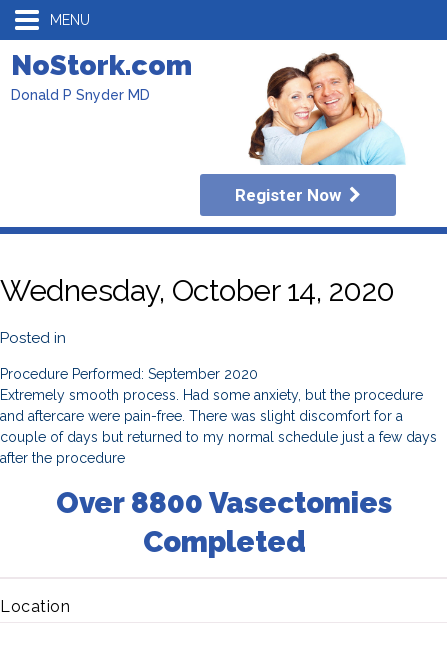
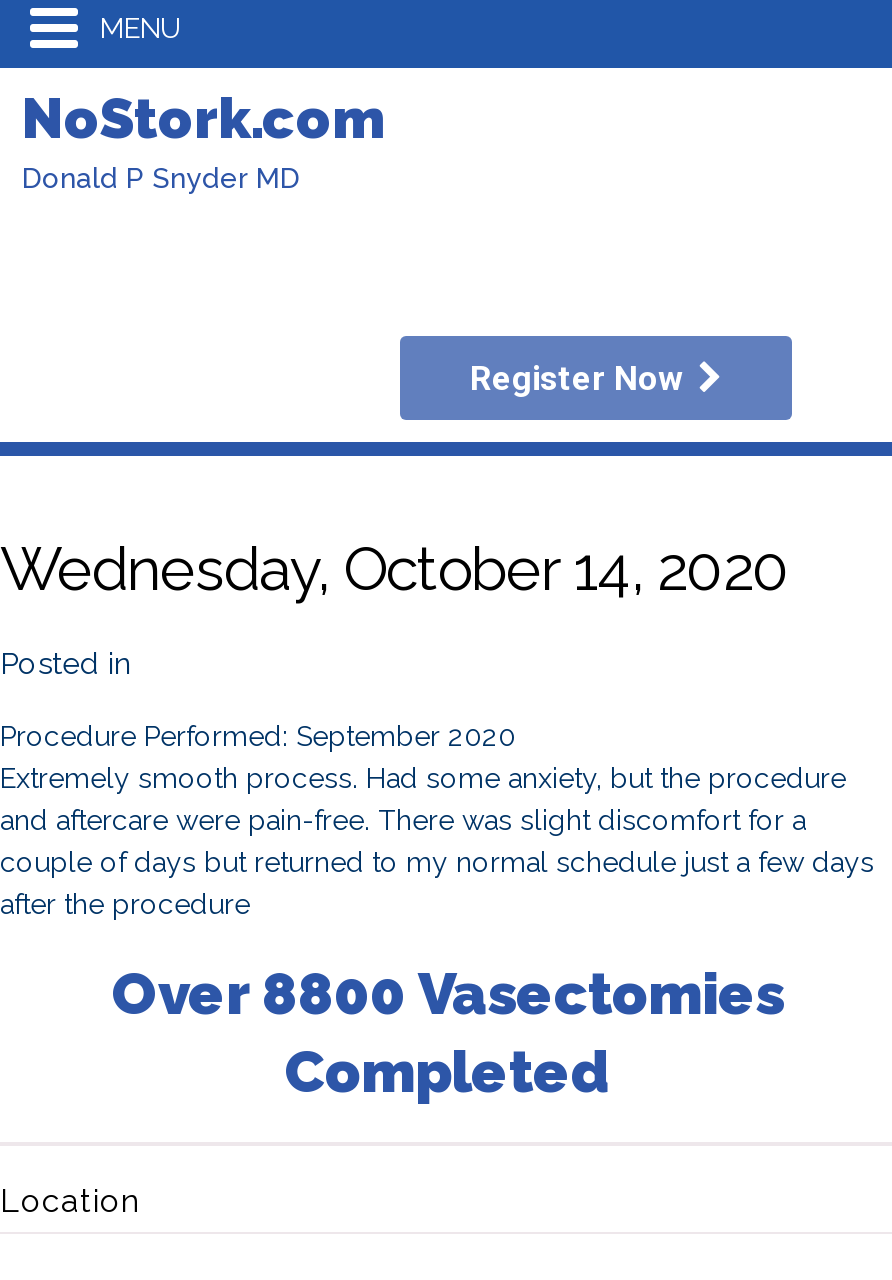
[248,52,406,166] [image] -> none

